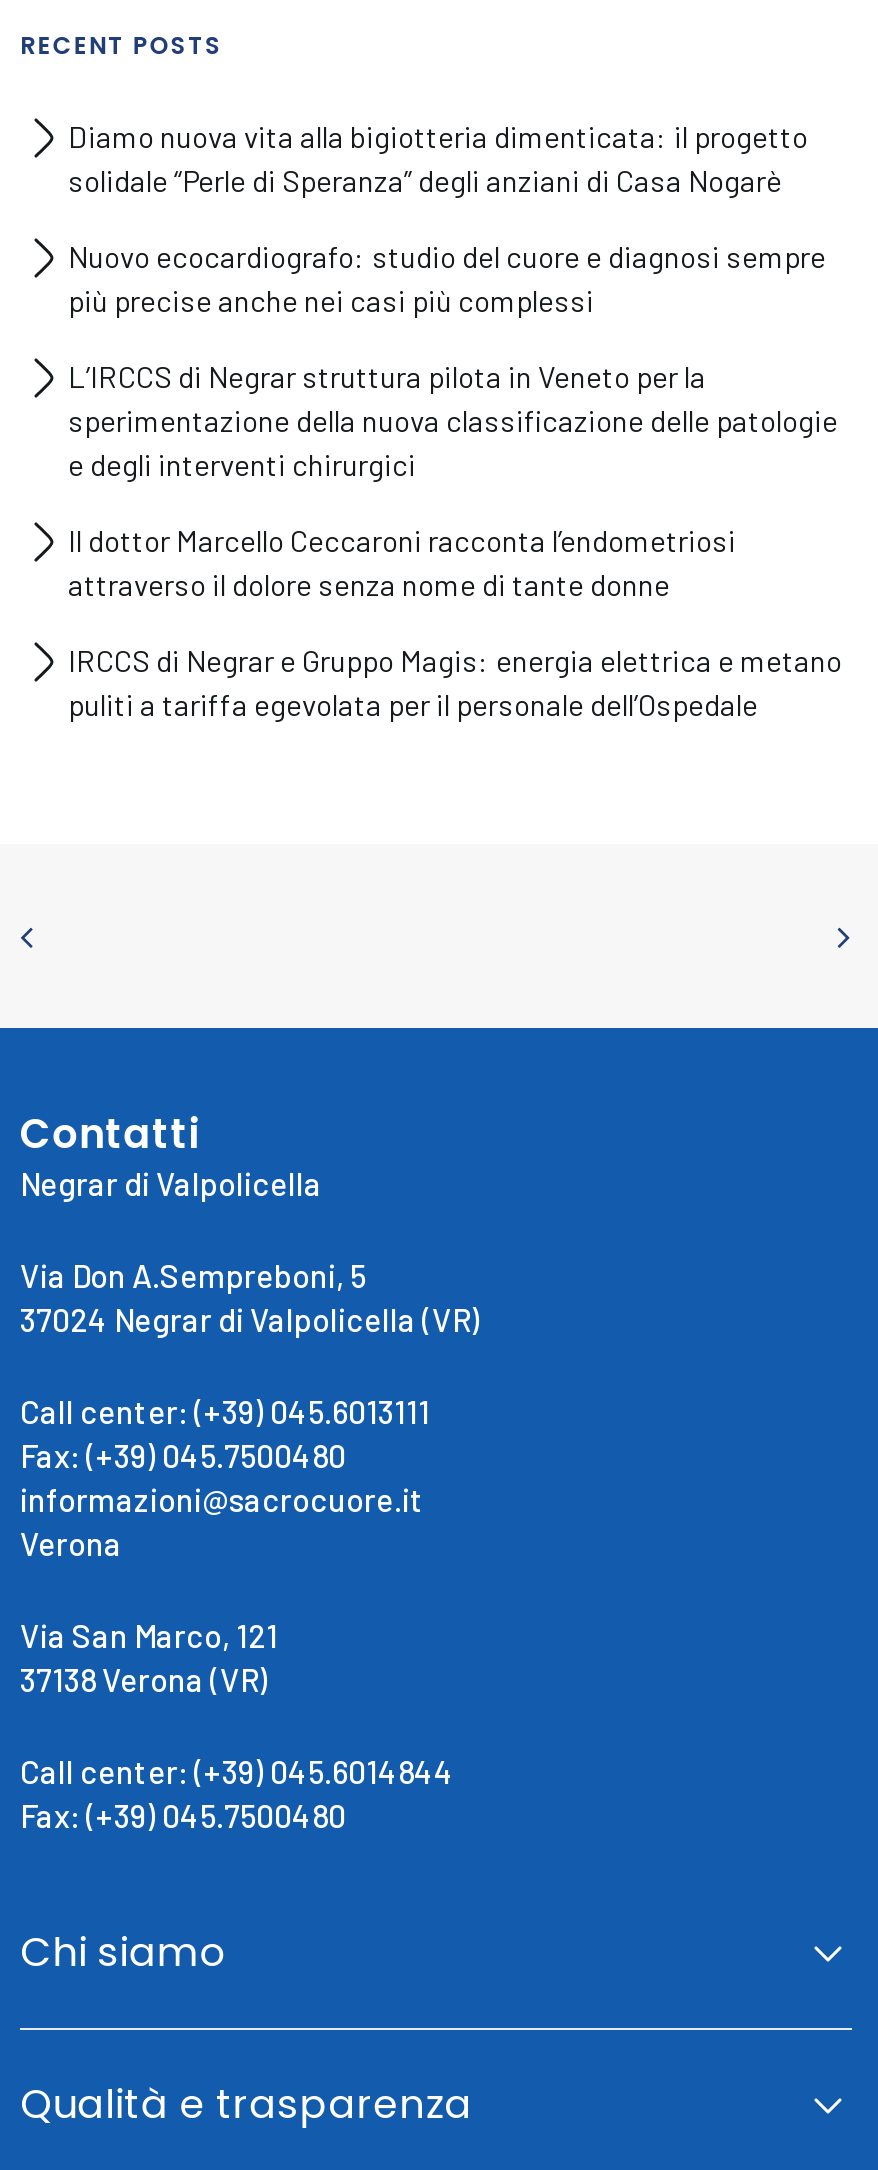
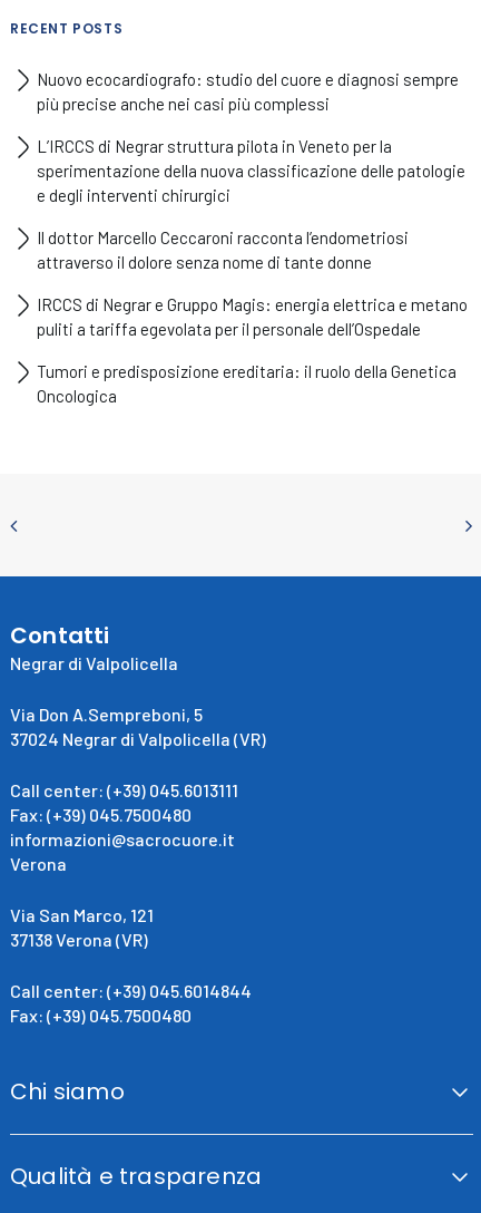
[68,118,808,198] Diamo nuova vita alla bigiotteria dimenticata: il progetto | solidale “Perle di Speranza” degli anziani di Casa Nogarè -> none
moved [68,238,842,722] -> [37,69,468,339]: Nuovo ecocardiografo: studio del cuore e diagnosi sempre | più precise anche nei casi più complessi | L’IRCCS di Negrar struttura pilota in Veneto per la | ... | IRCCS di Negrar e Gruppo Magis: energia elettrica e metano | puliti a tariffa egevolata per il personale dell’Ospedale
none -> [37,361,457,406] Tumori e predisposizione ereditaria: il ruolo della Genetica | Oncologica

